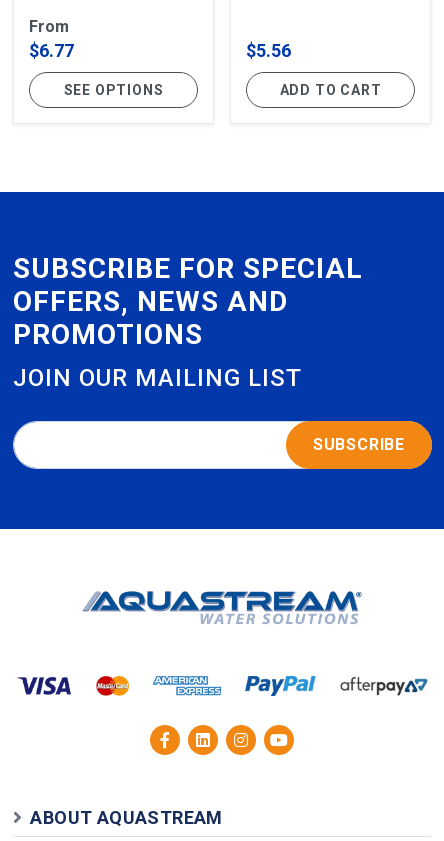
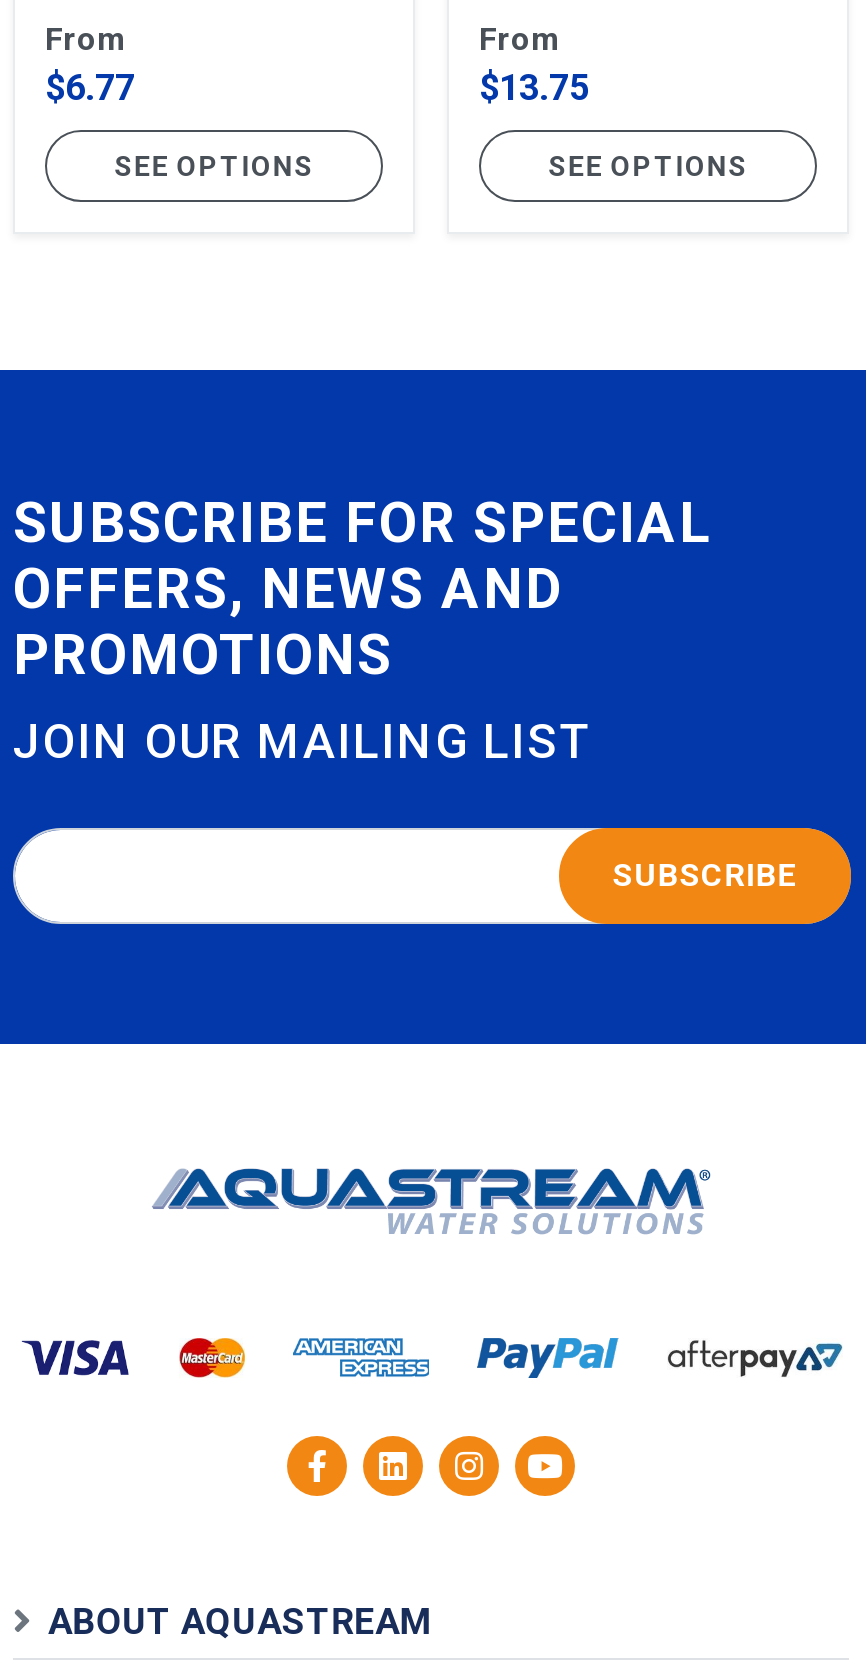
[246,40,291,61] $5.56 -> [479,20,589,108] From | $13.75
[280,82,381,98] ADD TO CART -> [548,150,748,182] SEE OPTIONS

